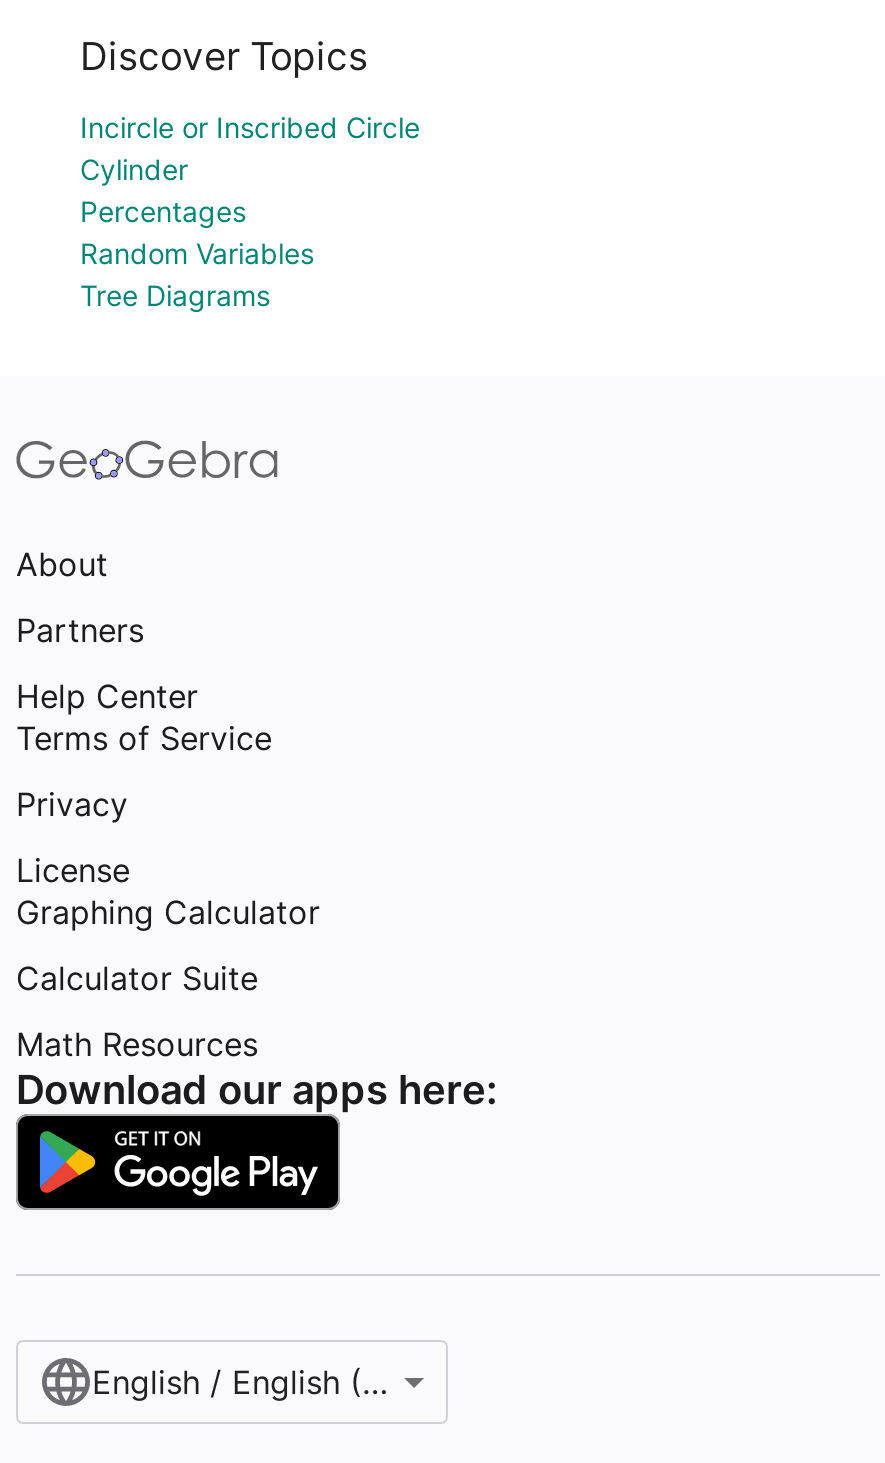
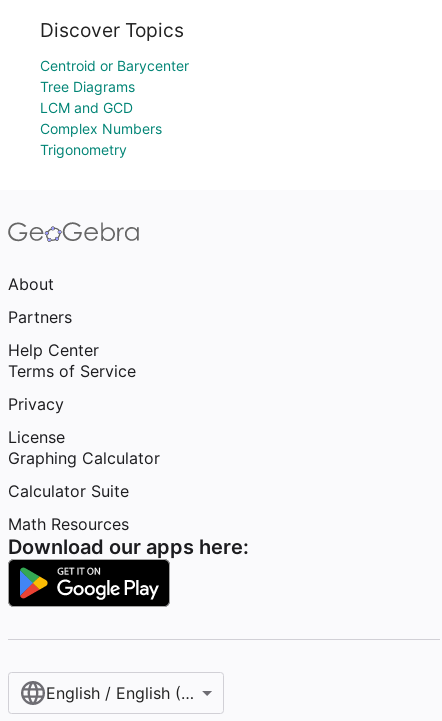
[80,110,420,270] Incircle or Inscribed Circle | Cylinder | Percentages | Random Variables -> [40,57,189,74] Centroid or Barycenter
moved [80,278,270,312] -> [40,78,135,95]: Tree Diagrams
none -> [40,99,162,158] LCM and GCD | Complex Numbers | Trigonometry

